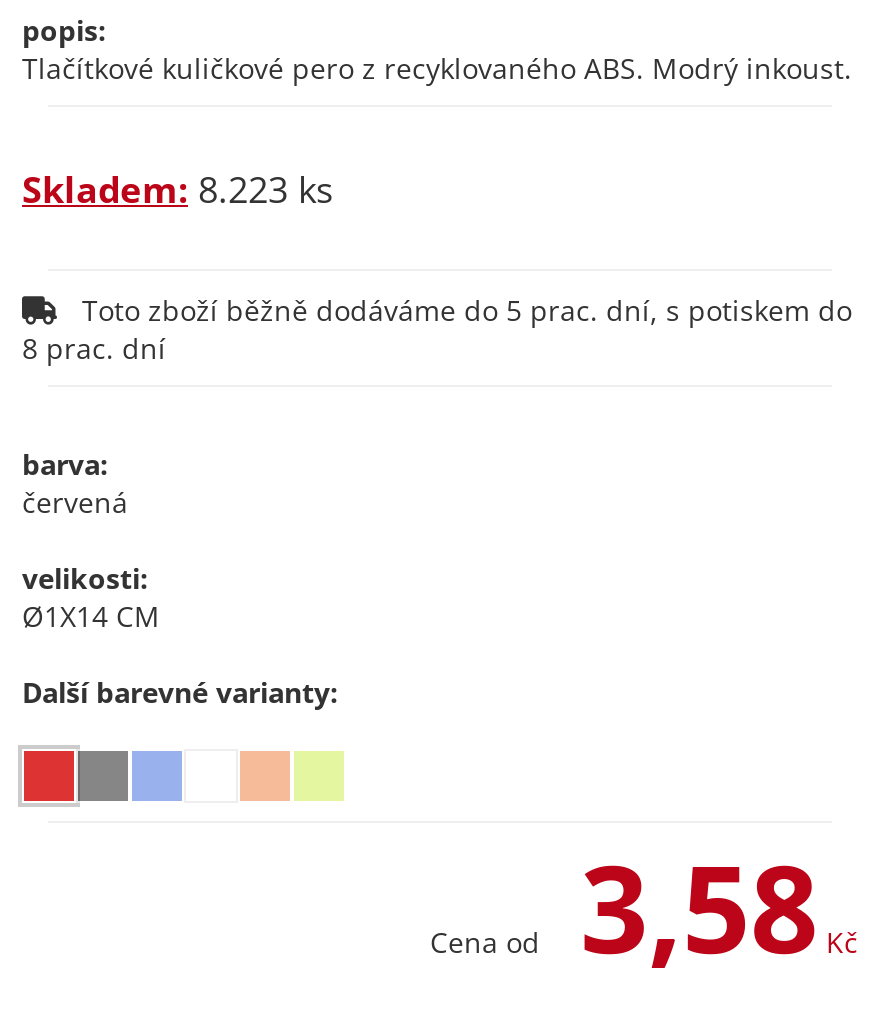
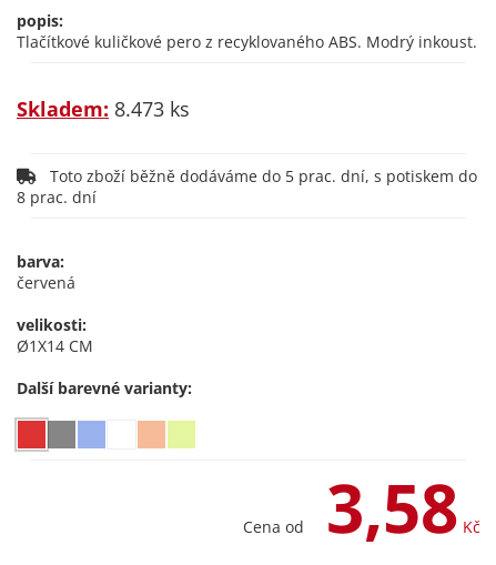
[22,165,334,213] Skladem: 8.223 ks -> [17,95,190,122] Skladem: 8.473 ks

